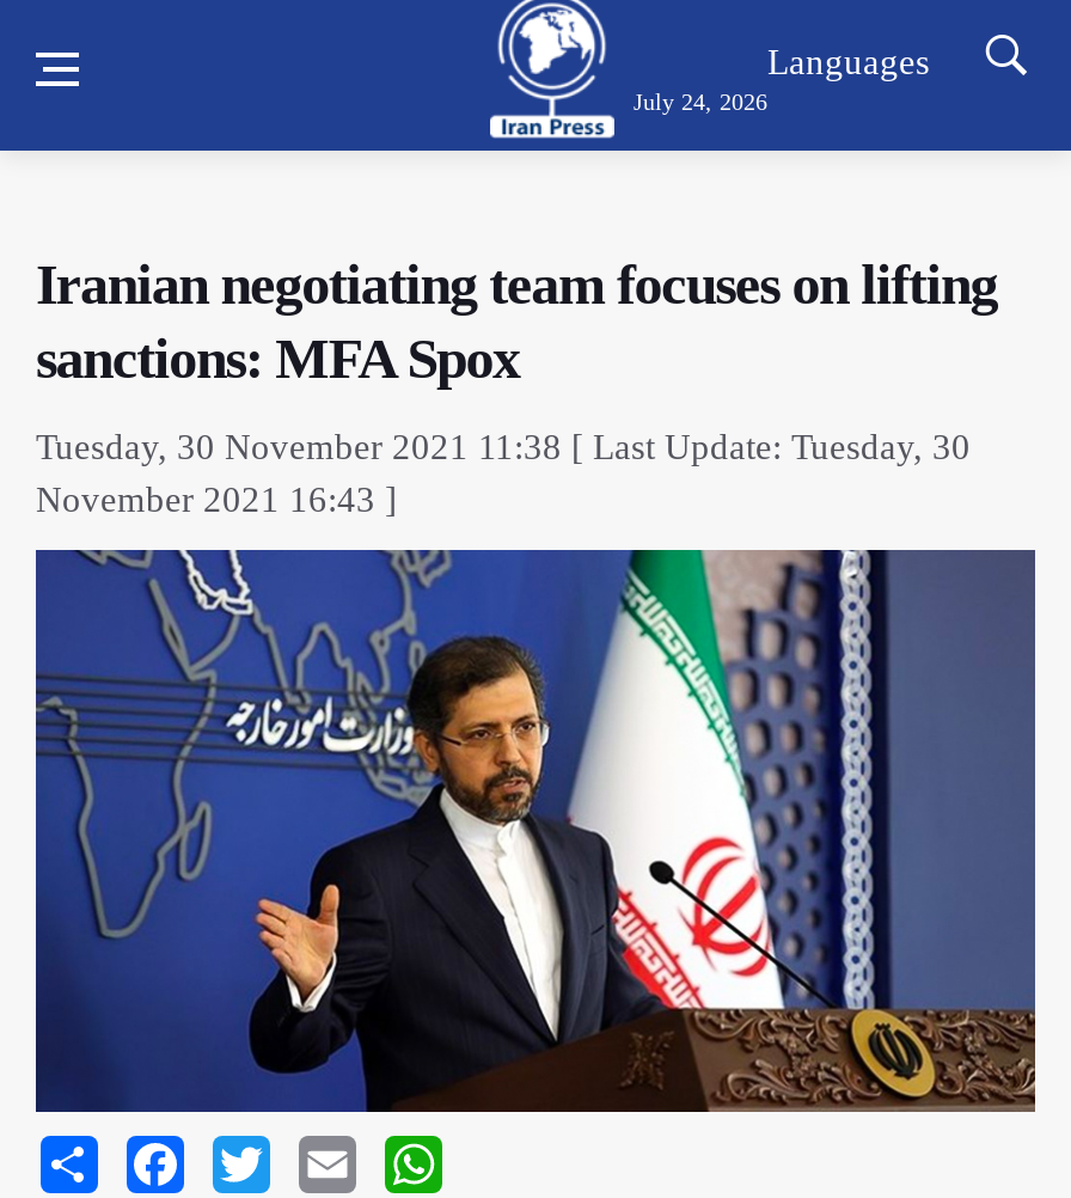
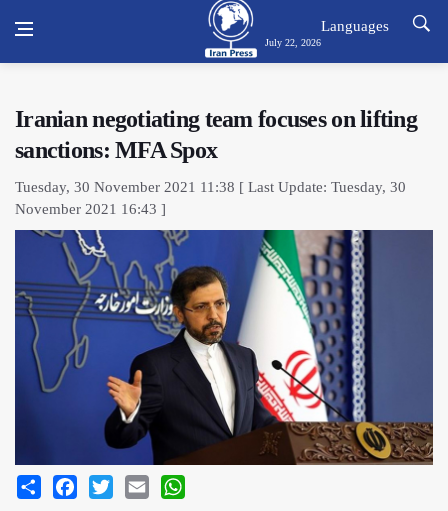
[634,88,767,115] July 24, 2026 -> [265,37,321,48] July 22, 2026

